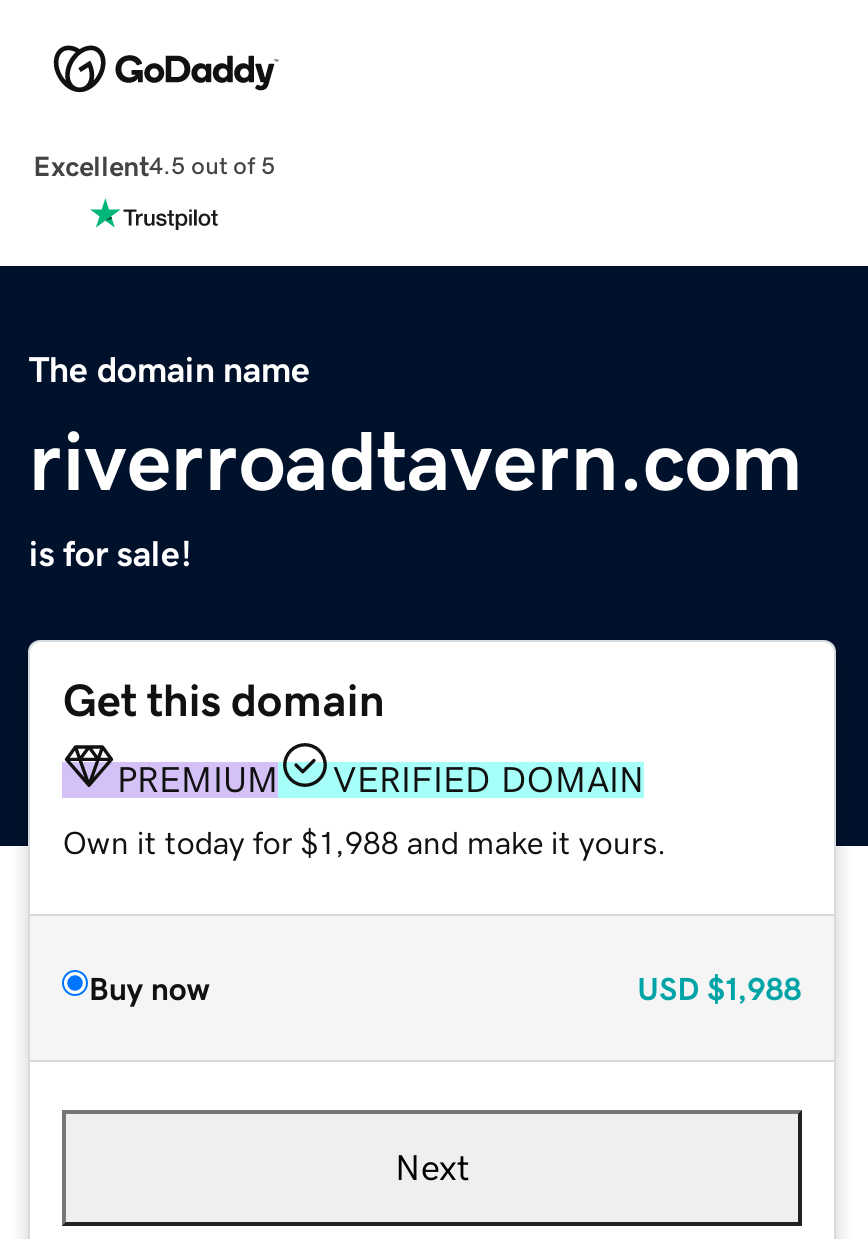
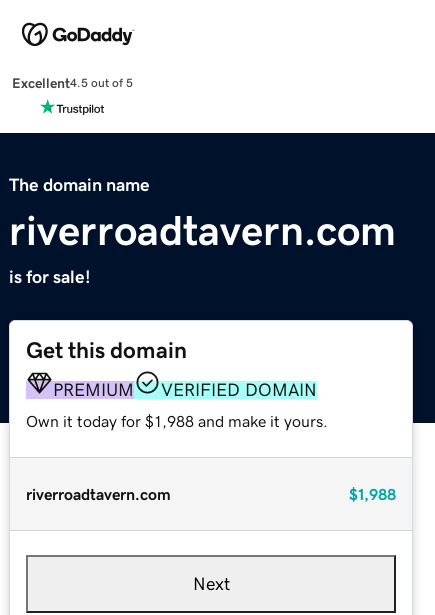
[89,971,801,1003] Buy now | USD $1,988 -> [26,486,396,502] riverroadtavern.com | $1,988

